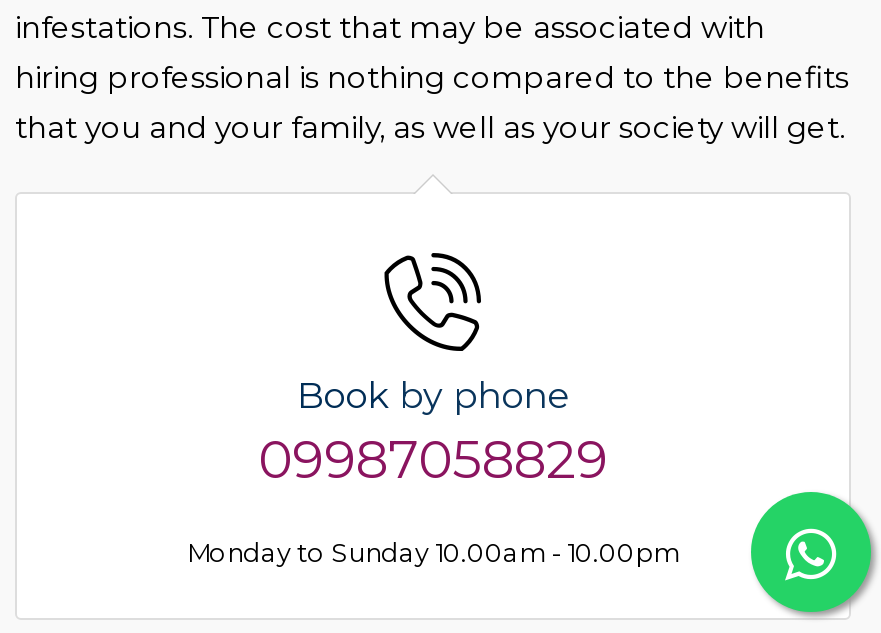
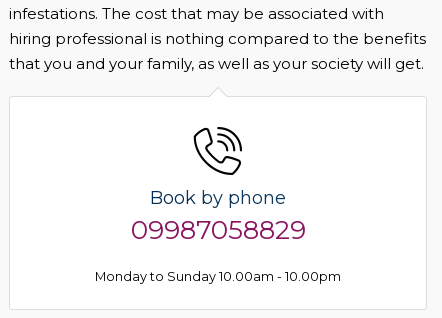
[749,490,875,618] [image] -> none

